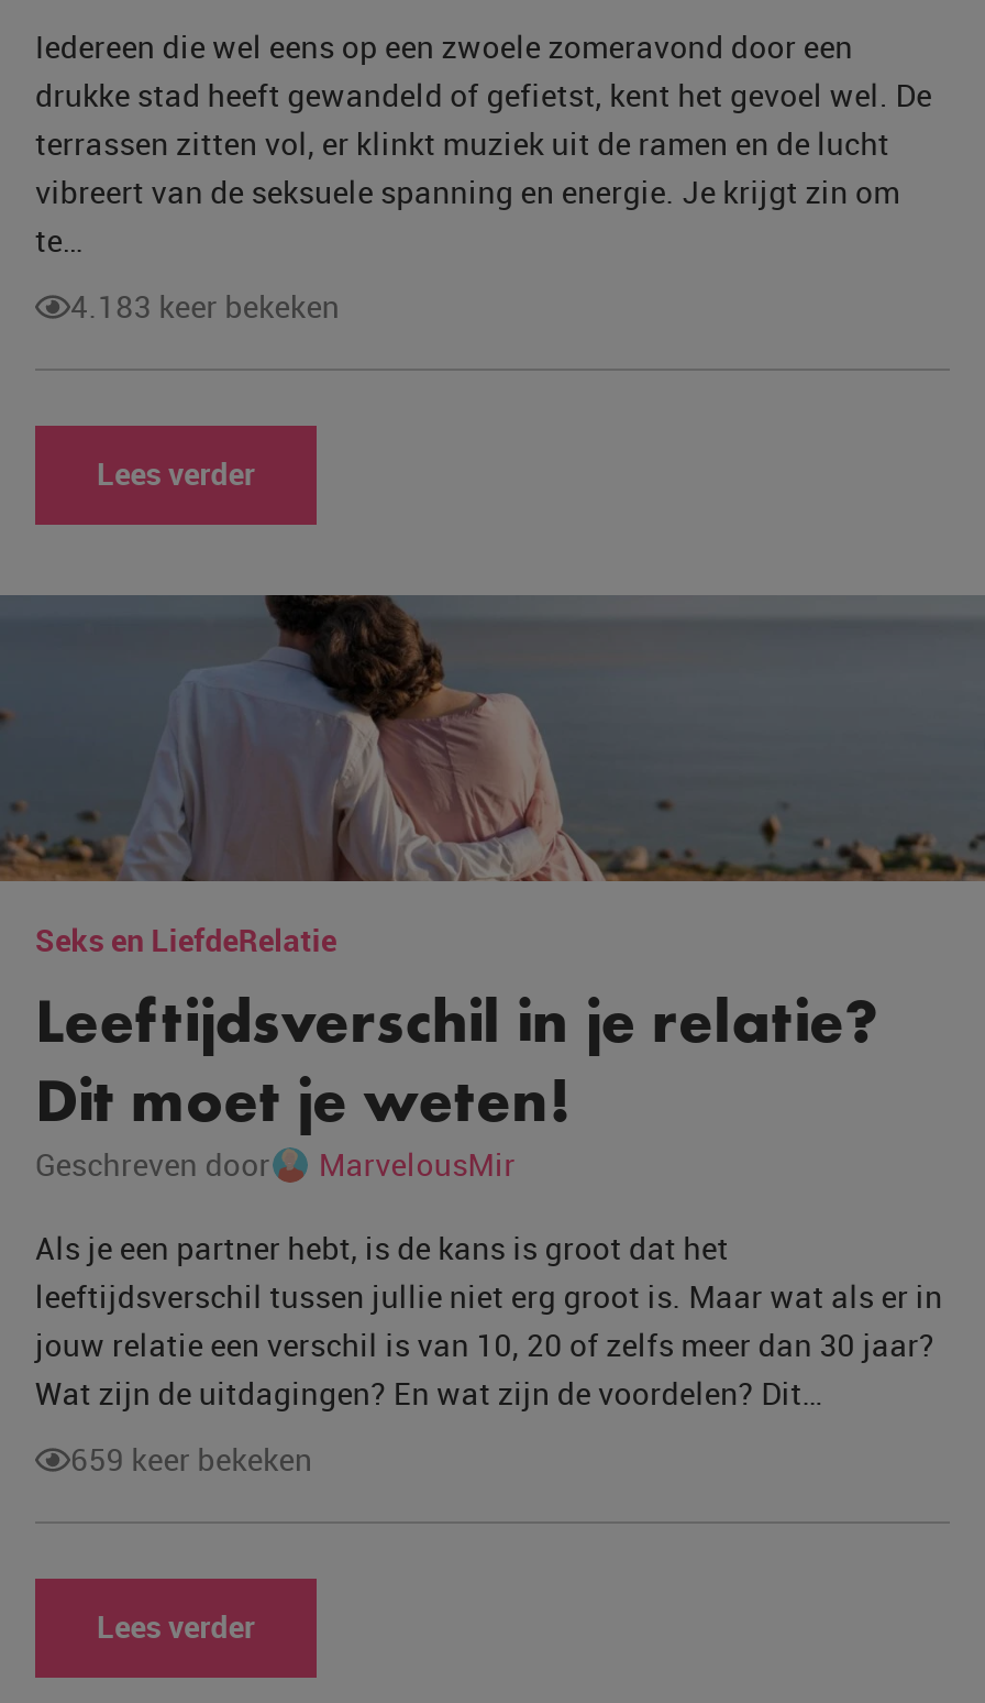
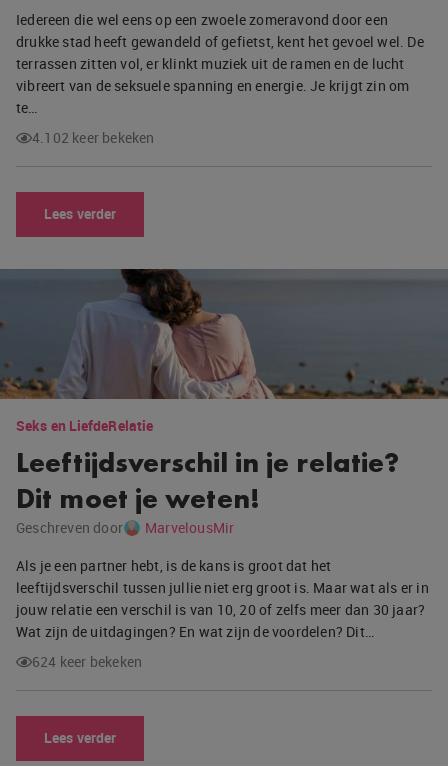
[70,285,340,327] 4.183 keer bekeken -> [32,128,155,147] 4.102 keer bekeken
[70,1438,313,1480] 659 keer bekeken -> [32,652,142,671] 624 keer bekeken

